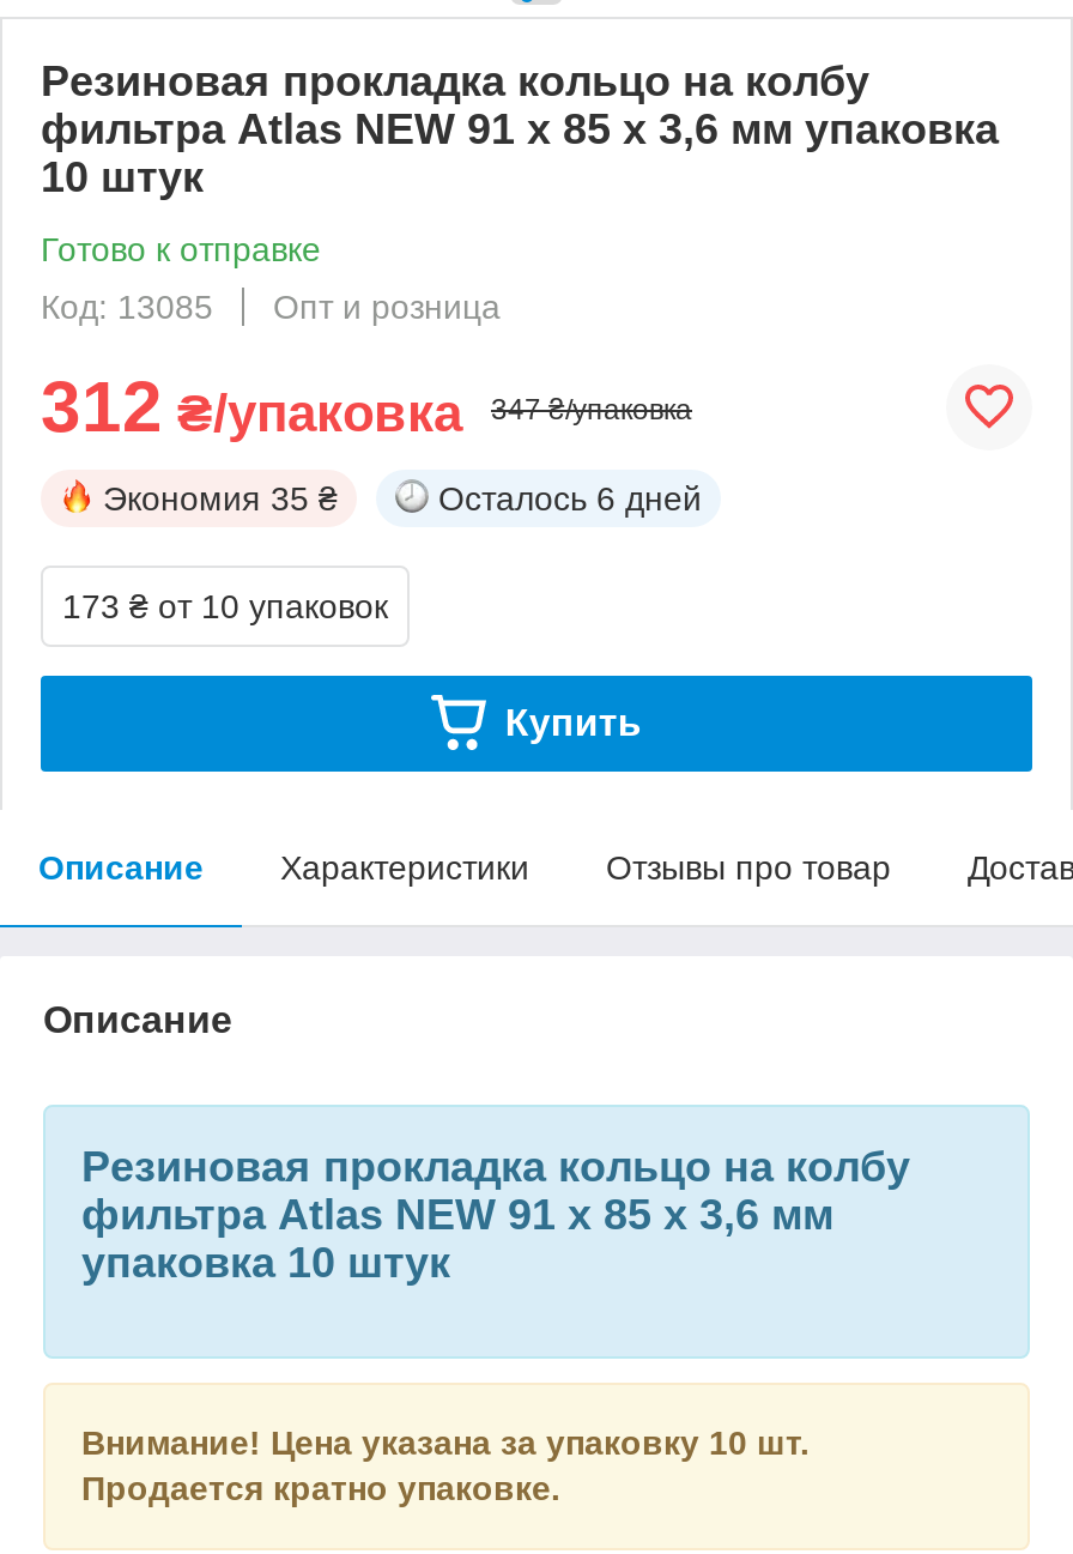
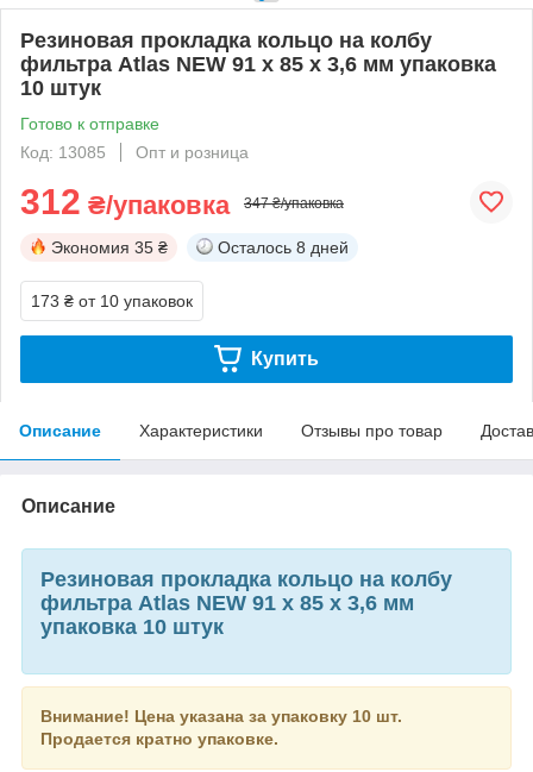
[438,479,702,517] Осталось 6 дней -> [218,238,349,257] Осталось 8 дней

